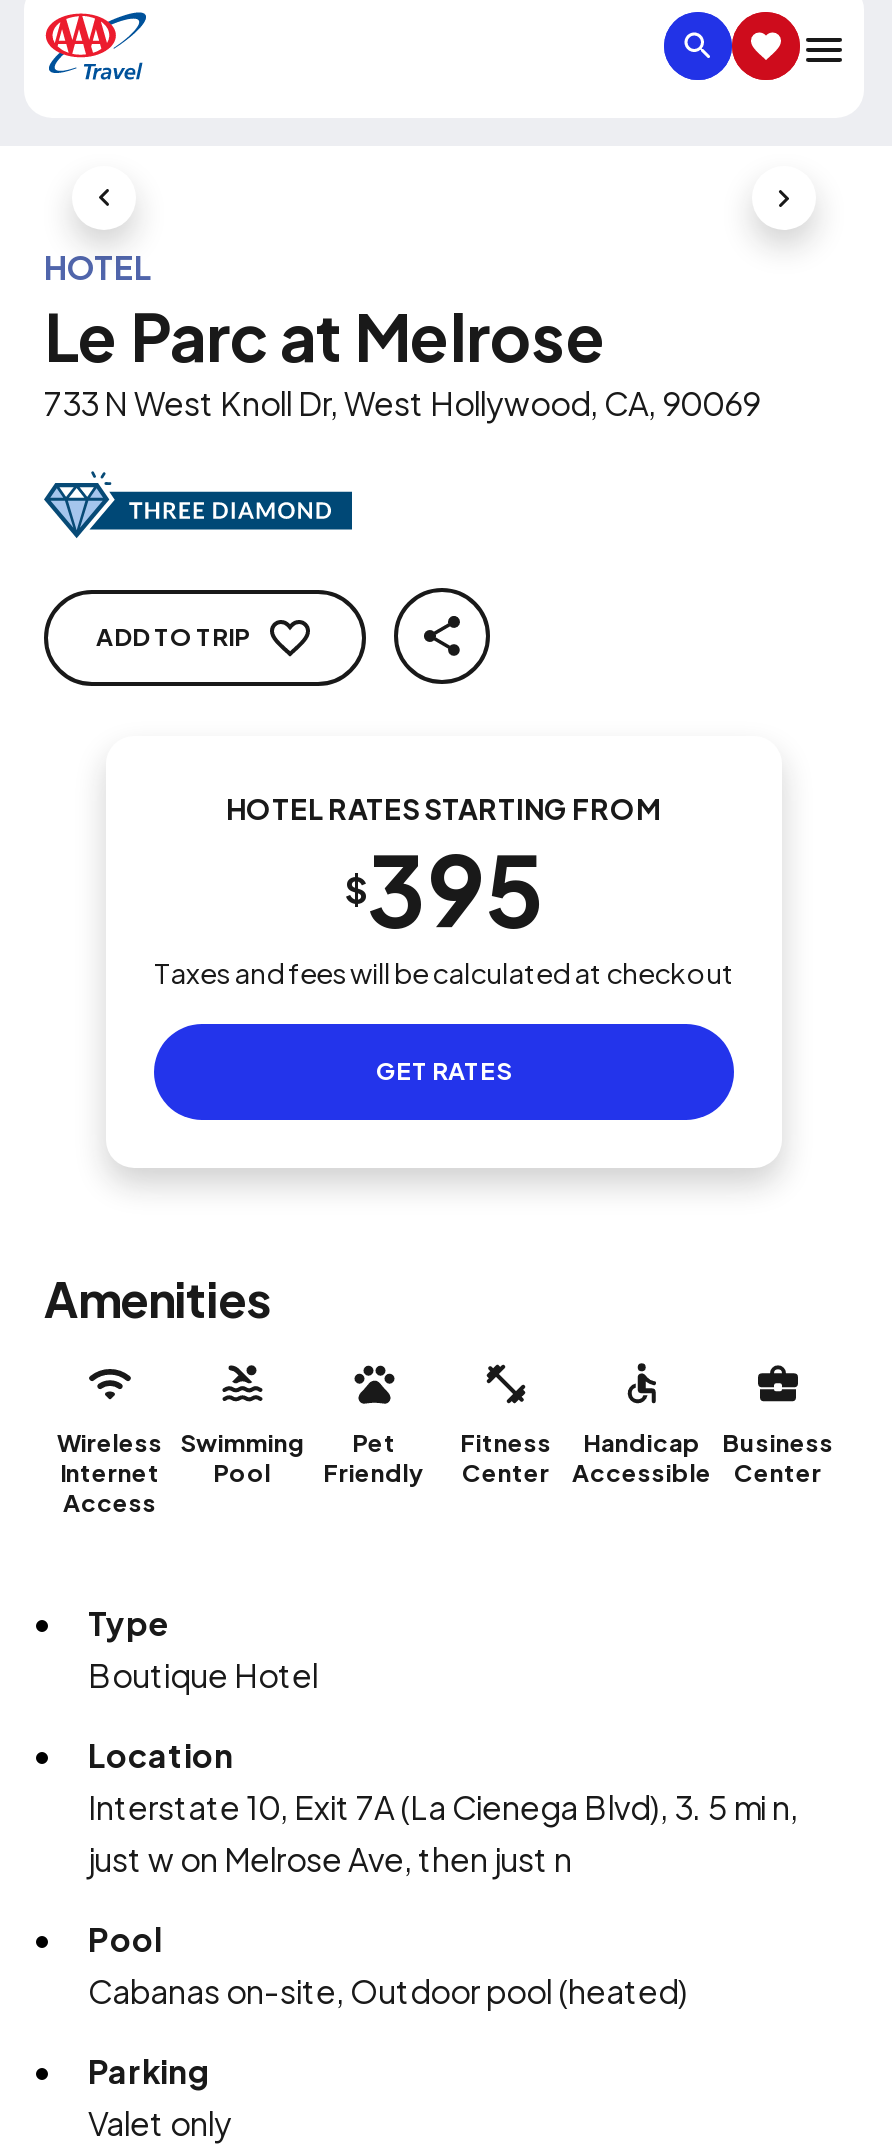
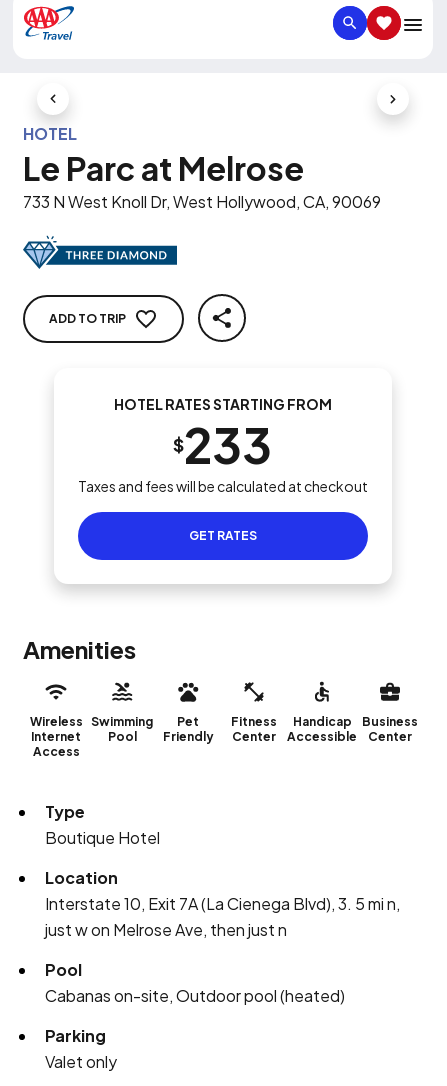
[345,828,543,950] $395 -> [173,414,272,475] $233

